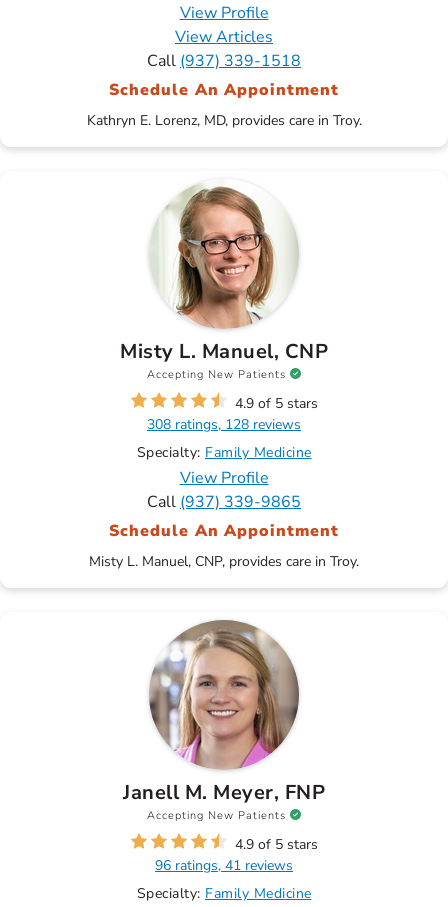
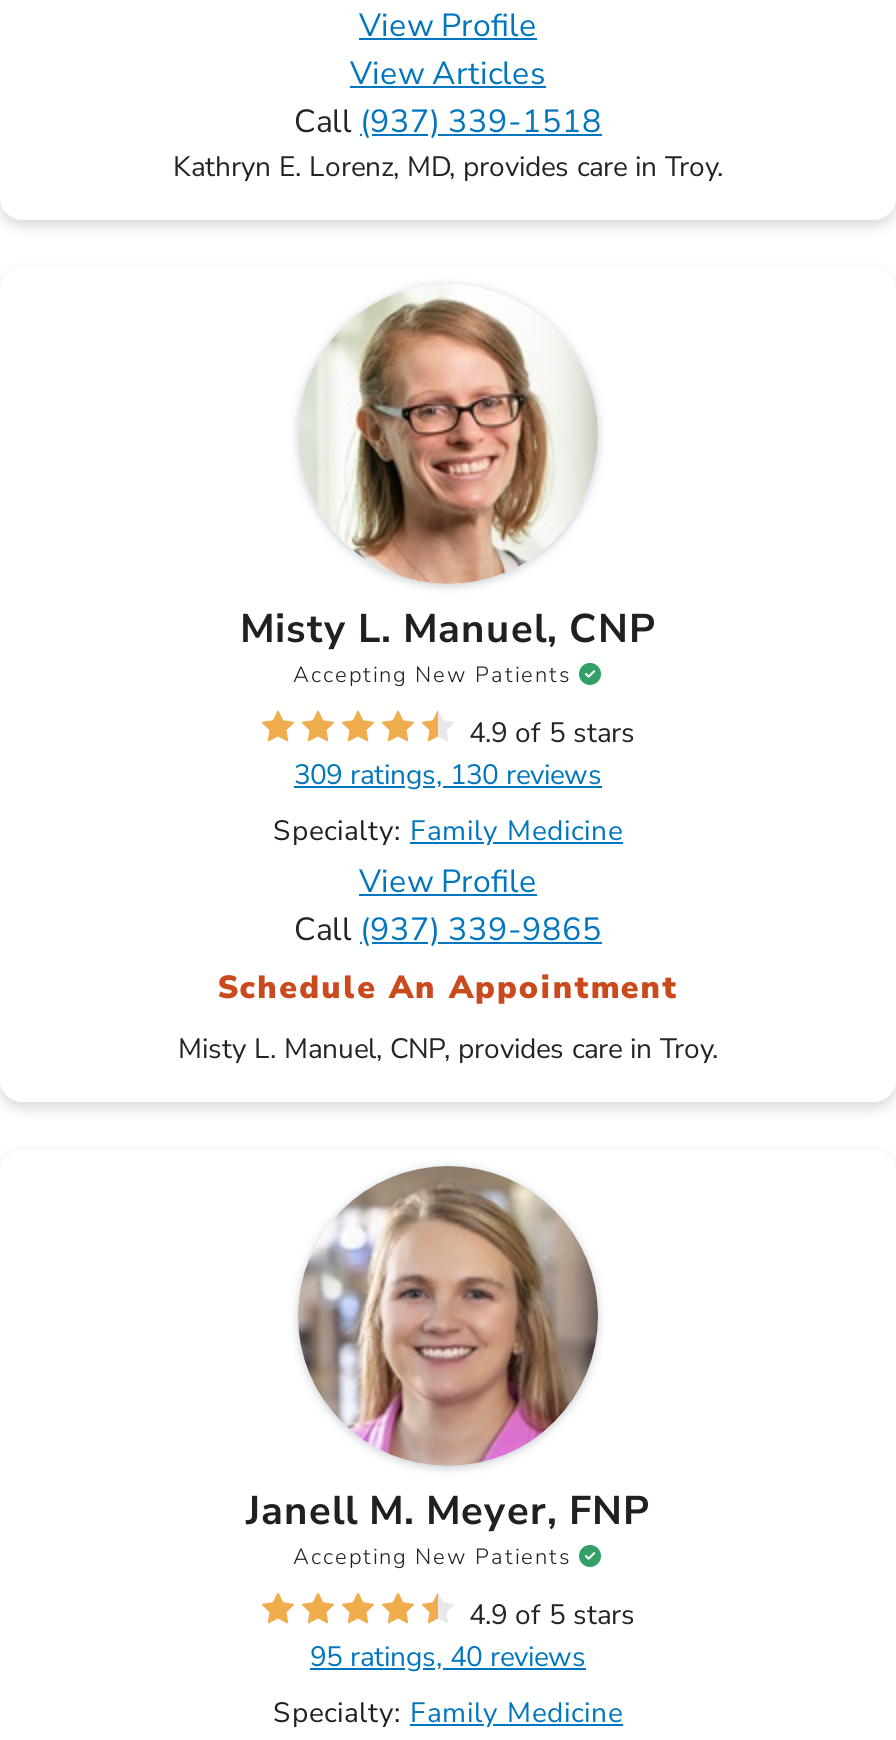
[109,79,339,101] Schedule An Appointment -> none
[147,415,301,434] 308 ratings, 128 reviews -> [294,756,602,794] 309 ratings, 130 reviews
[155,856,293,875] 96 ratings, 41 reviews -> [310,1638,586,1676] 95 ratings, 40 reviews

